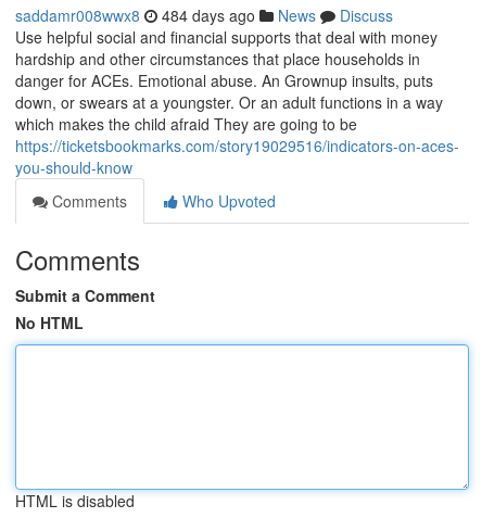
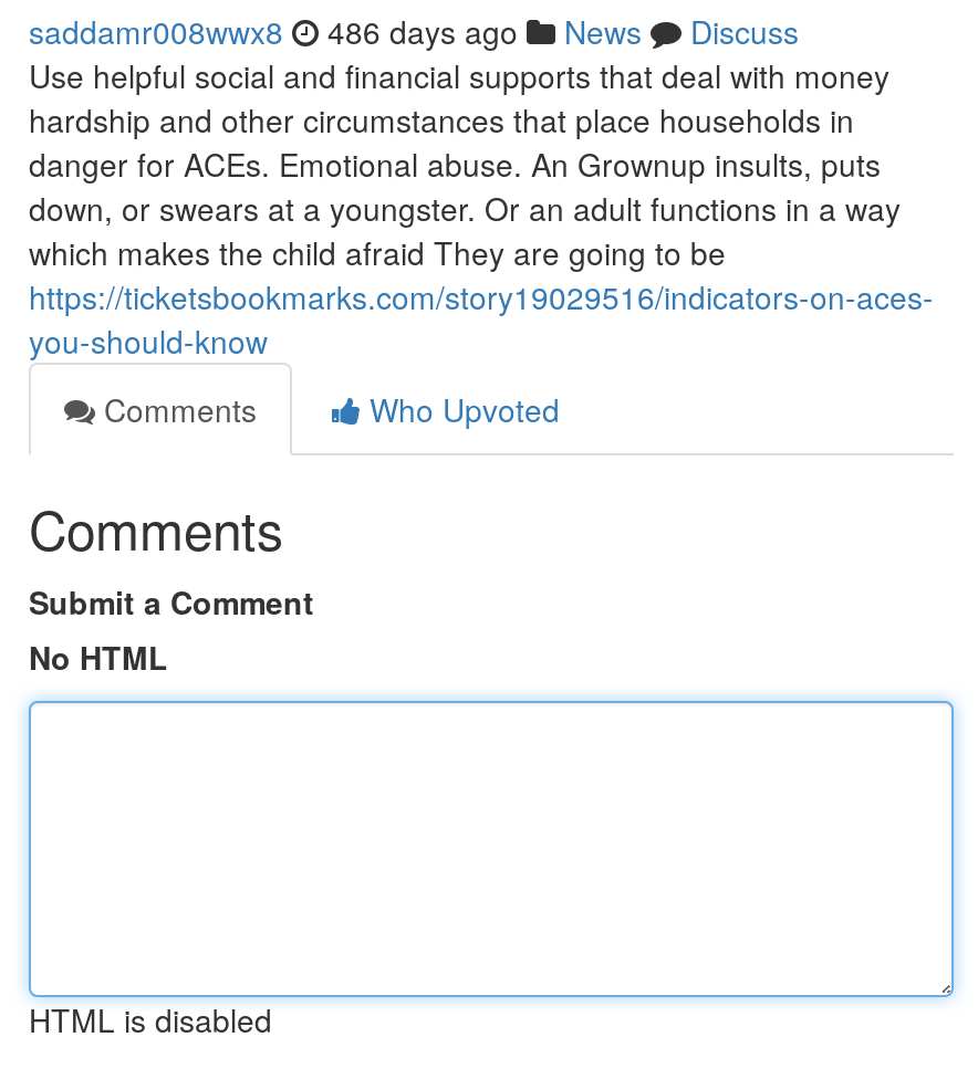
[15,4,393,26] saddamr008wwx8 484 days ago News Discuss -> [29,9,799,53] saddamr008wwx8 486 days ago News Discuss

